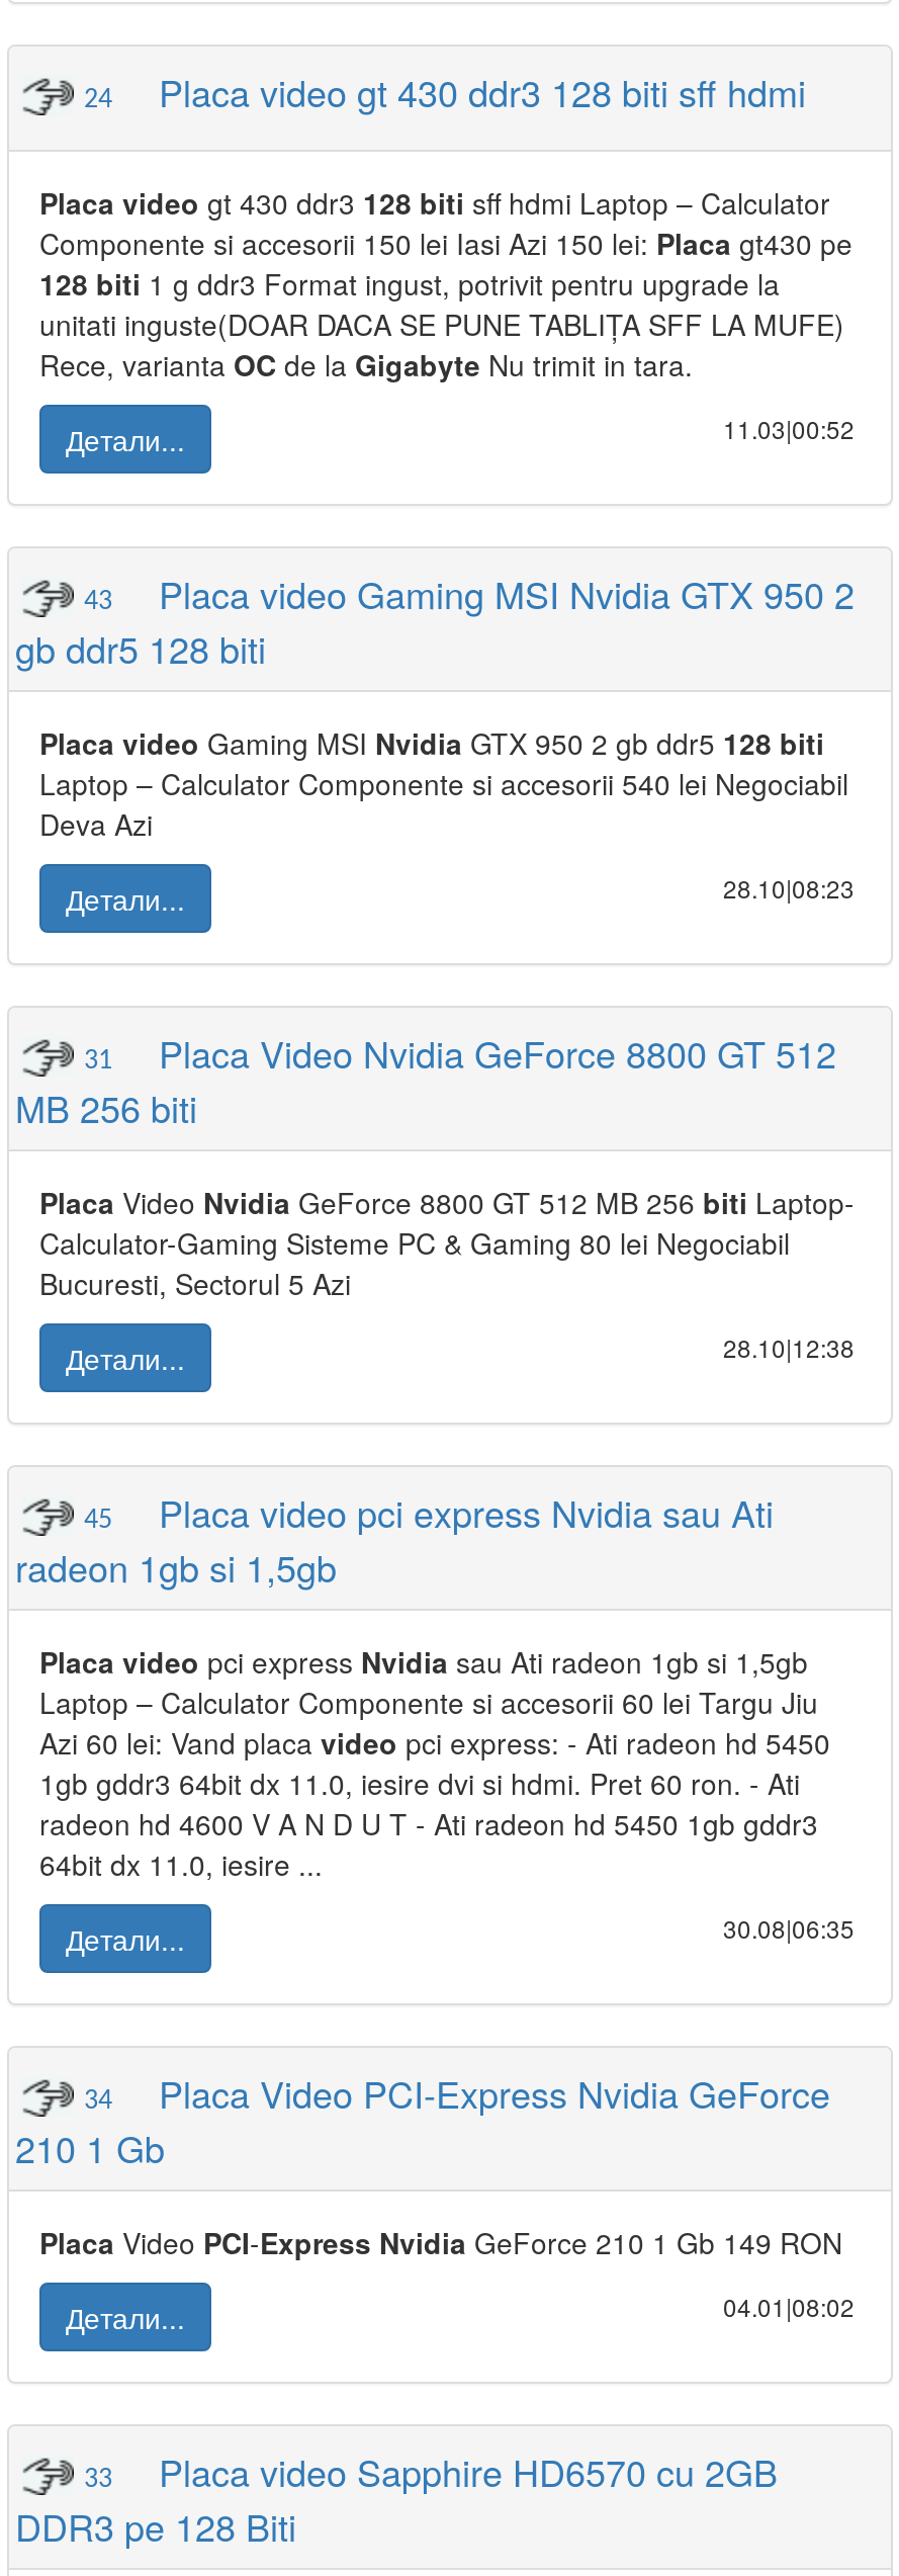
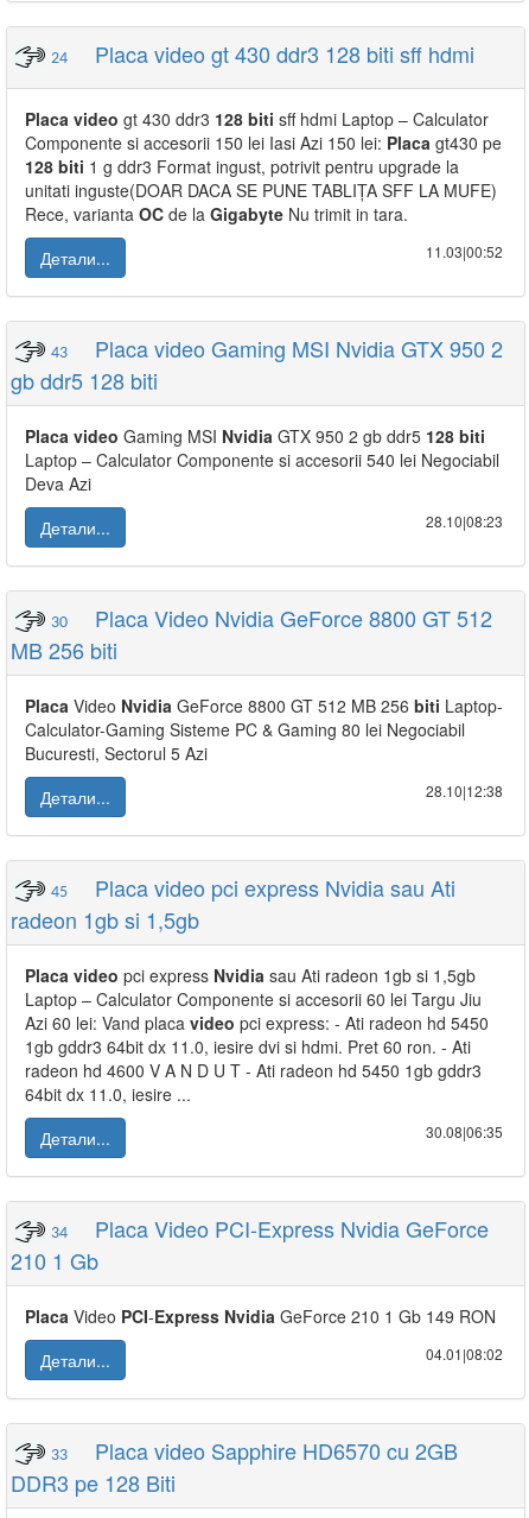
[84,1026,836,1079] 31 Placa Video Nvidia GeForce 8800 GT 512 -> [51,602,492,633] 30 Placa Video Nvidia GeForce 8800 GT 512

